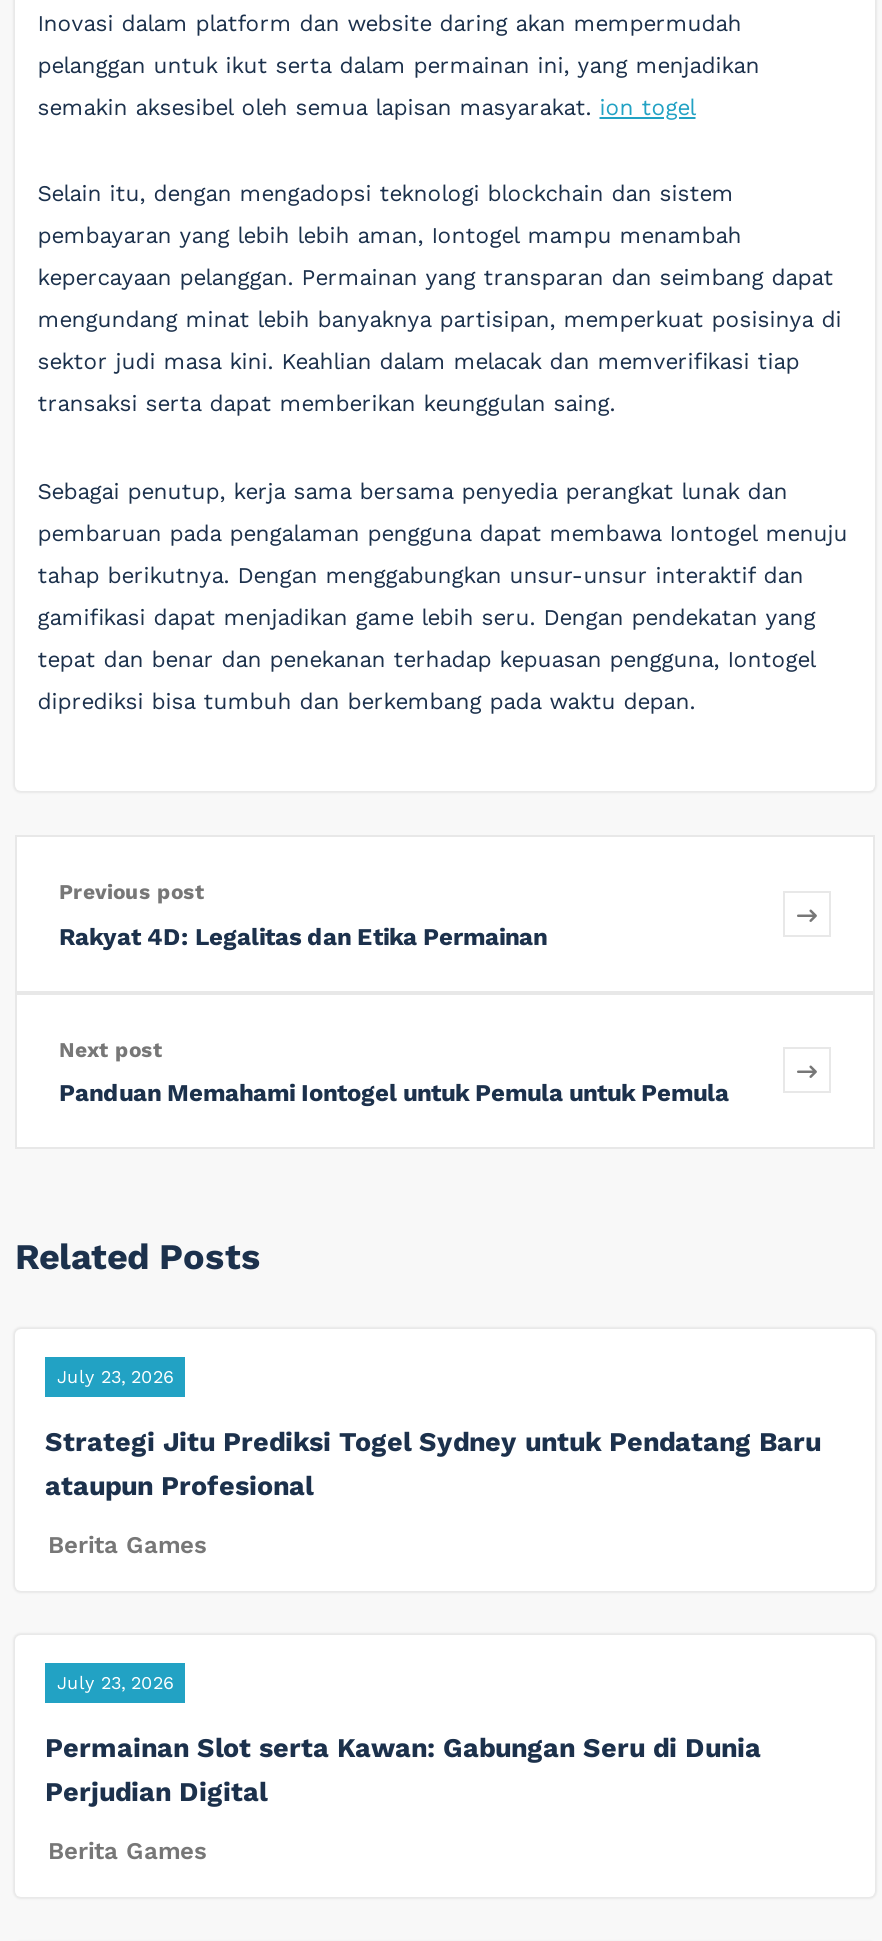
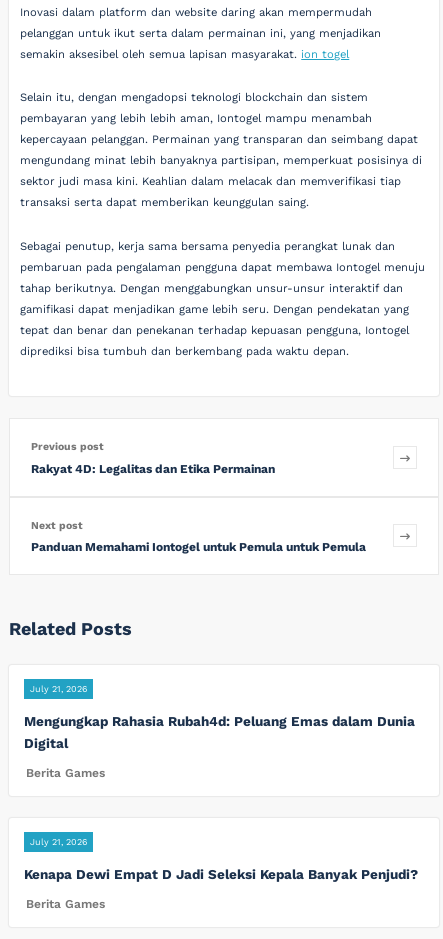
[57,1366,173,1386] July 23, 2026 -> [30,684,87,694] July 21, 2026
[45,1424,821,1500] Strategi Jitu Prediksi Togel Sydney untuk Pendatang Baru | ataupun Profesional -> [24,713,415,751] Mengungkap Rahasia Rubah4d: Peluang Emas dalam Dunia | Digital
[57,1673,173,1693] July 23, 2026 -> [30,837,87,847] July 21, 2026
[45,1731,761,1807] Permainan Slot serta Kawan: Gabungan Seru di Dunia | Perjudian Digital -> [24,866,418,882] Kenapa Dewi Empat D Jadi Seleksi Kepala Banyak Penjudi?

